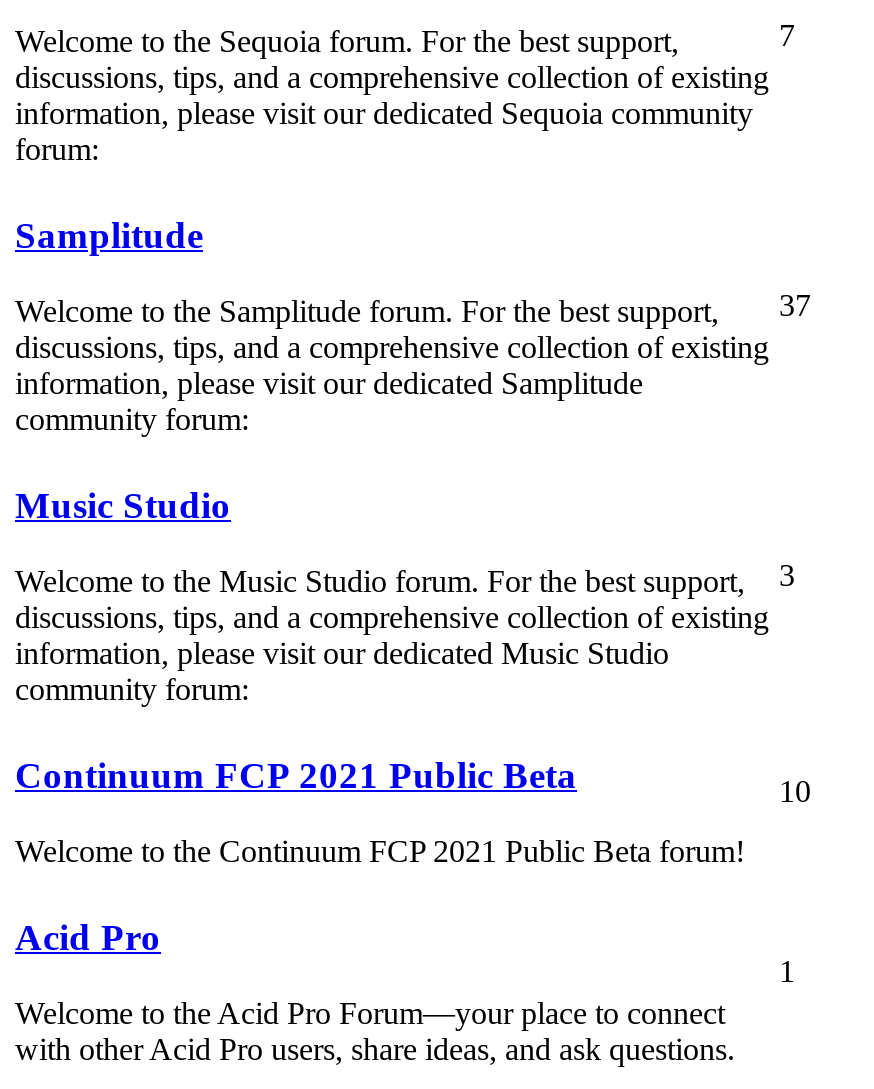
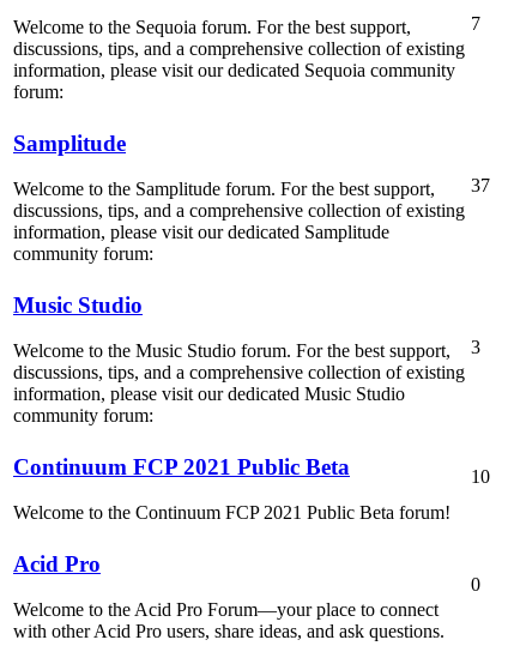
[779,954,795,988] 1 -> [471,574,480,594] 0

